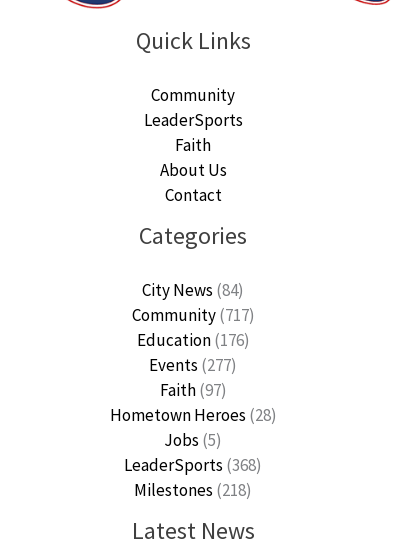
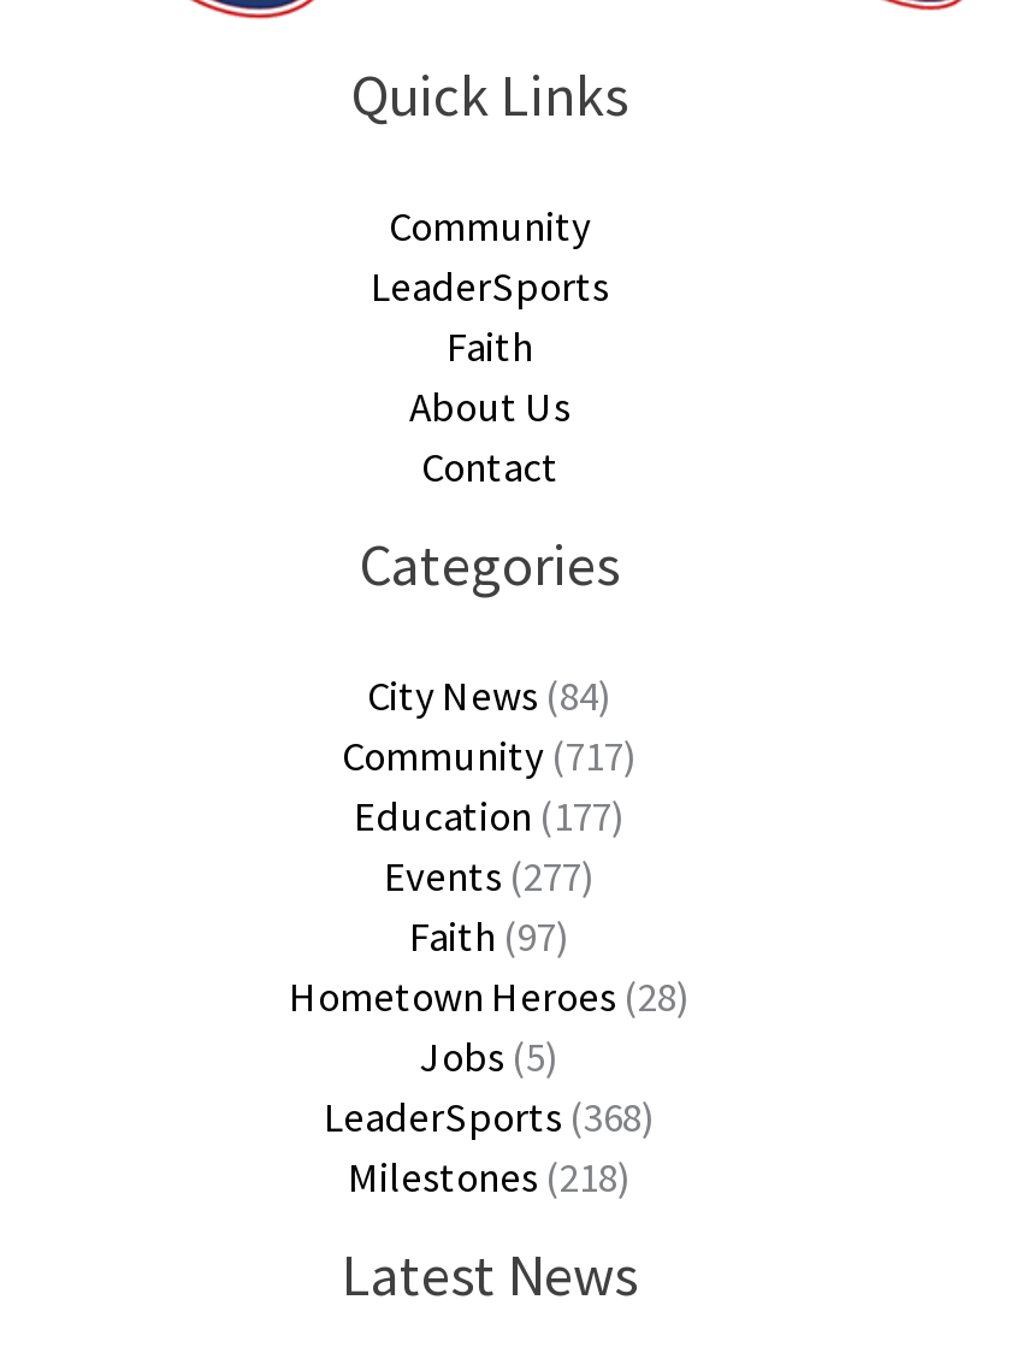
[136,329,249,351] Education (176) -> [354,791,626,844] Education (177)

